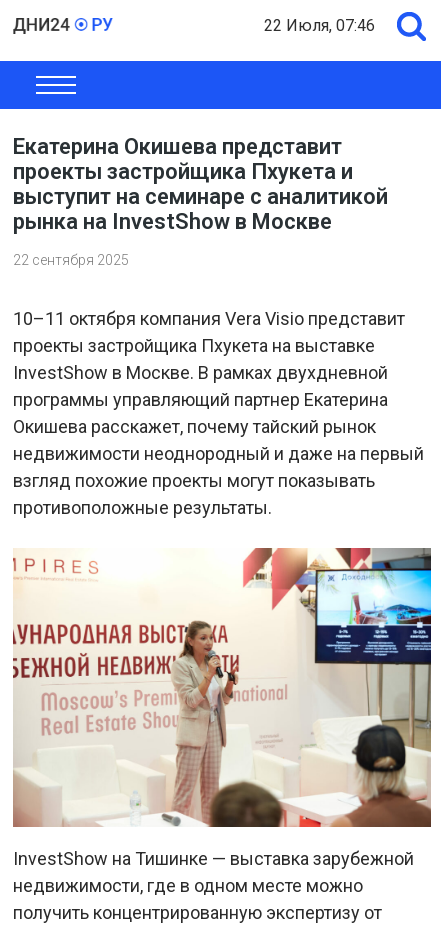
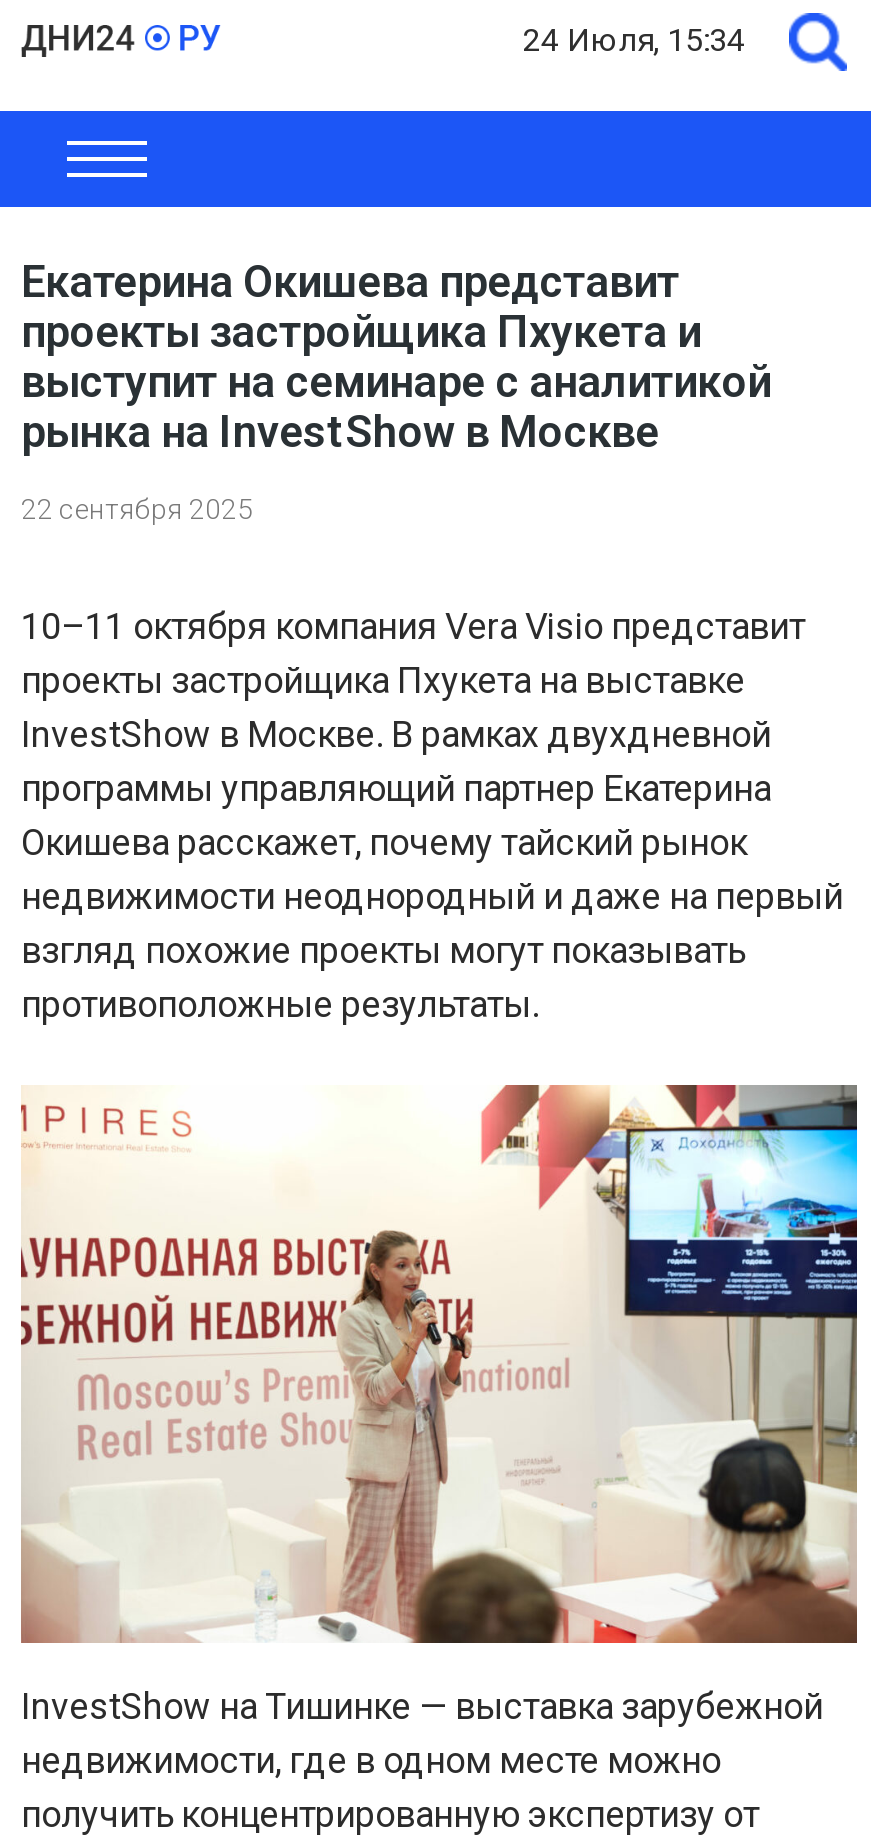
[264,16,375,35] 22 Июля, 07:46 -> [523,21,745,59] 24 Июля, 15:34

